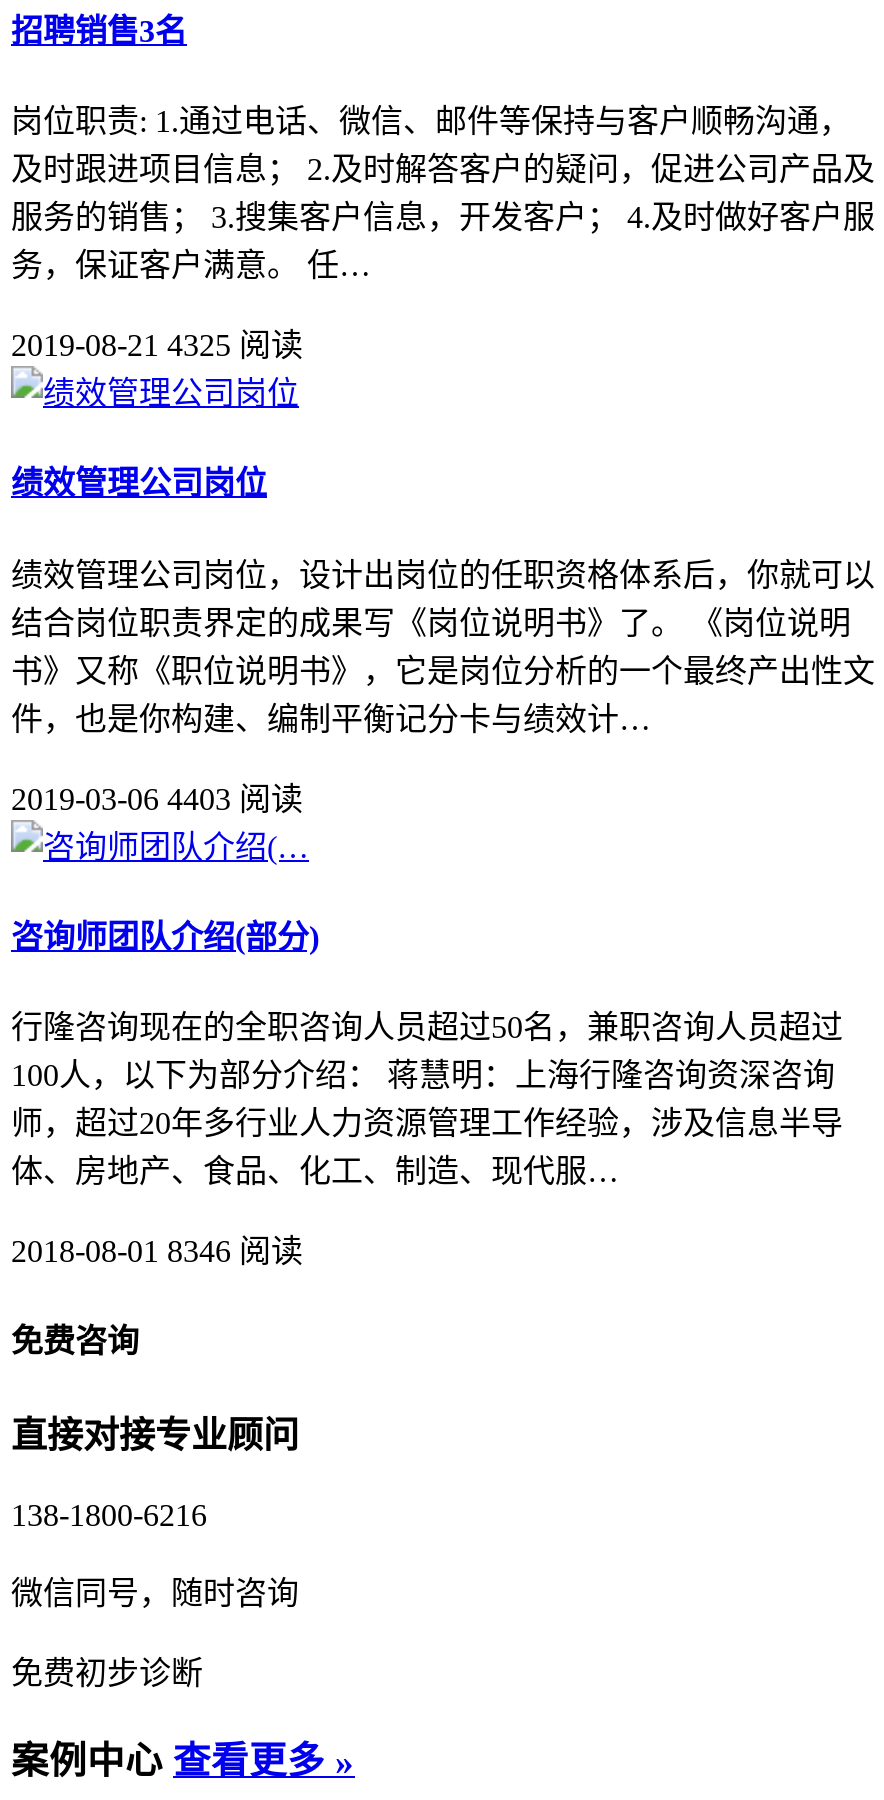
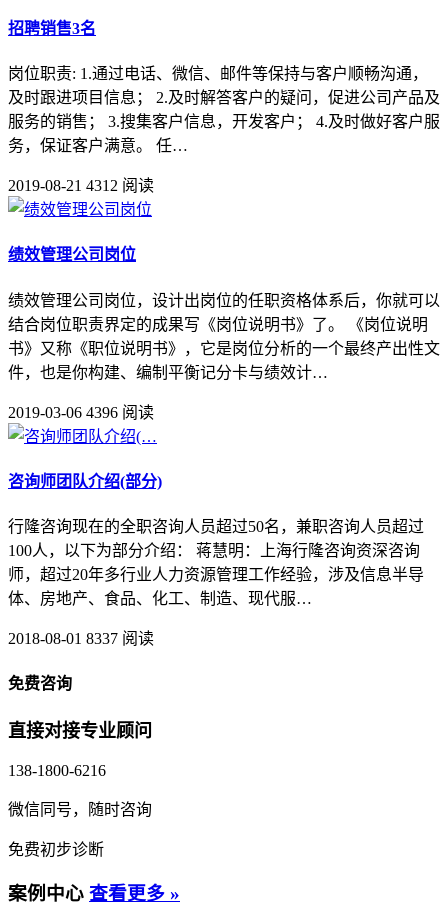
[11,328,303,362] 2019-08-21 4325 阅读 -> [8,177,154,194] 2019-08-21 4312 阅读
[11,781,303,815] 2019-03-06 4403 阅读 -> [8,404,154,421] 2019-03-06 4396 阅读
[11,1234,303,1268] 2018-08-01 8346 阅读 -> [8,630,154,647] 2018-08-01 8337 阅读

